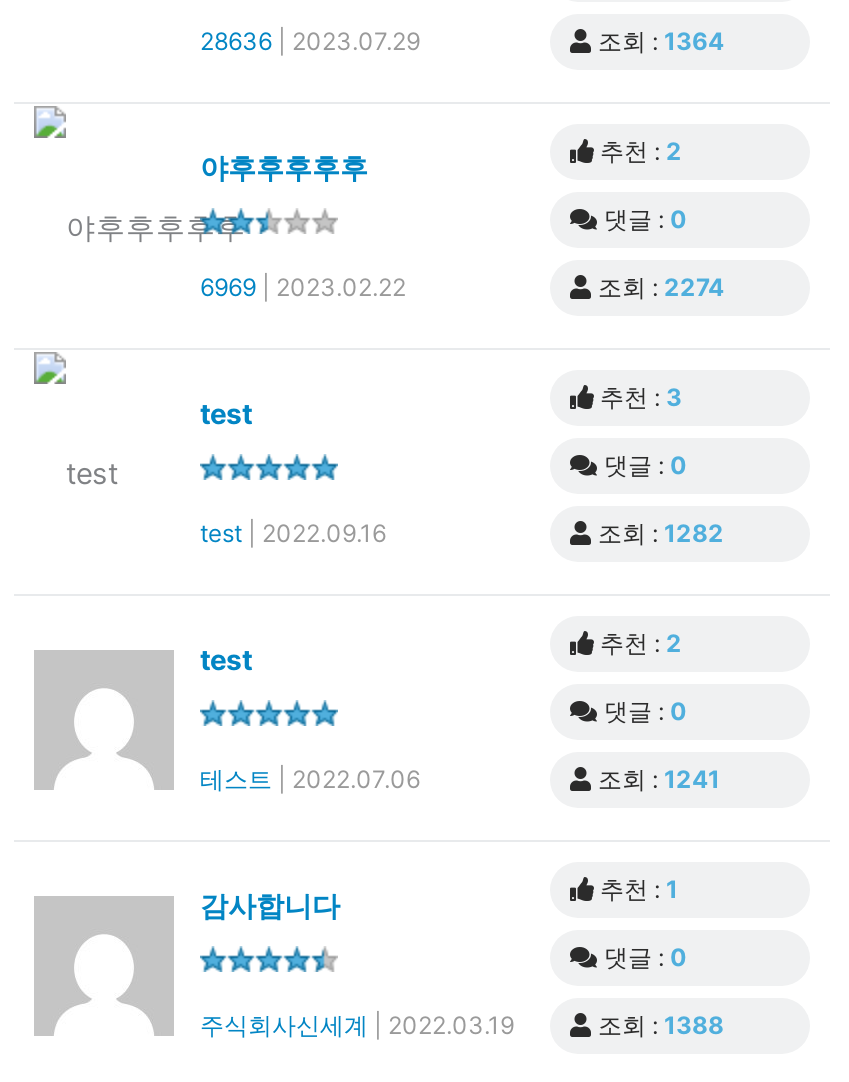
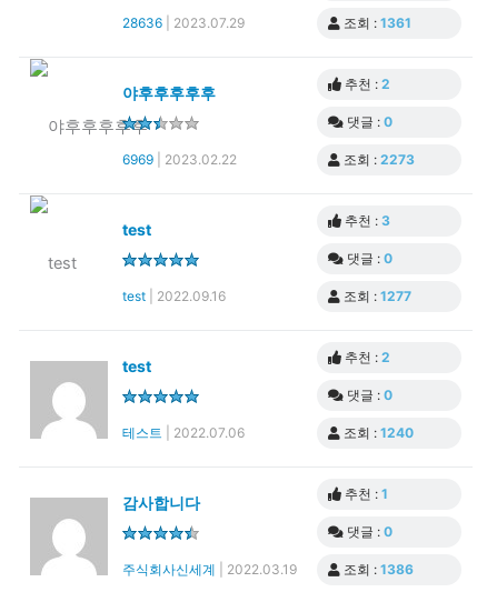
[592,27,724,57] 조회 : 1364 -> [340,15,411,31] 조회 : 1361
[592,273,724,303] 조회 : 2274 -> [340,151,415,168] 조회 : 2273
[592,519,724,549] 조회 : 1282 -> [340,288,411,305] 조회 : 1277
[592,765,720,795] 조회 : 1241 -> [340,425,414,441] 조회 : 1240
[592,1011,724,1041] 조회 : 1388 -> [340,561,414,578] 조회 : 1386

